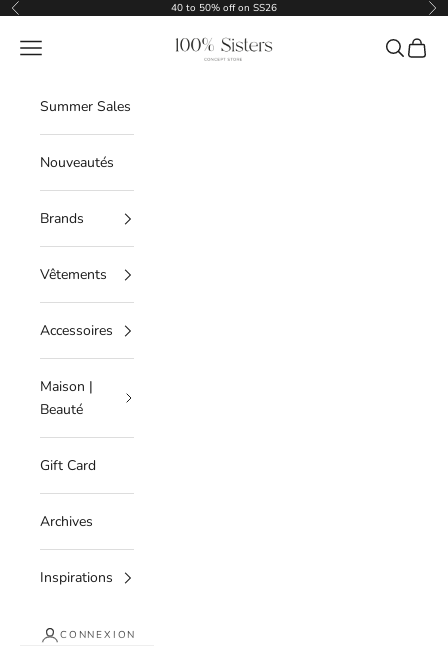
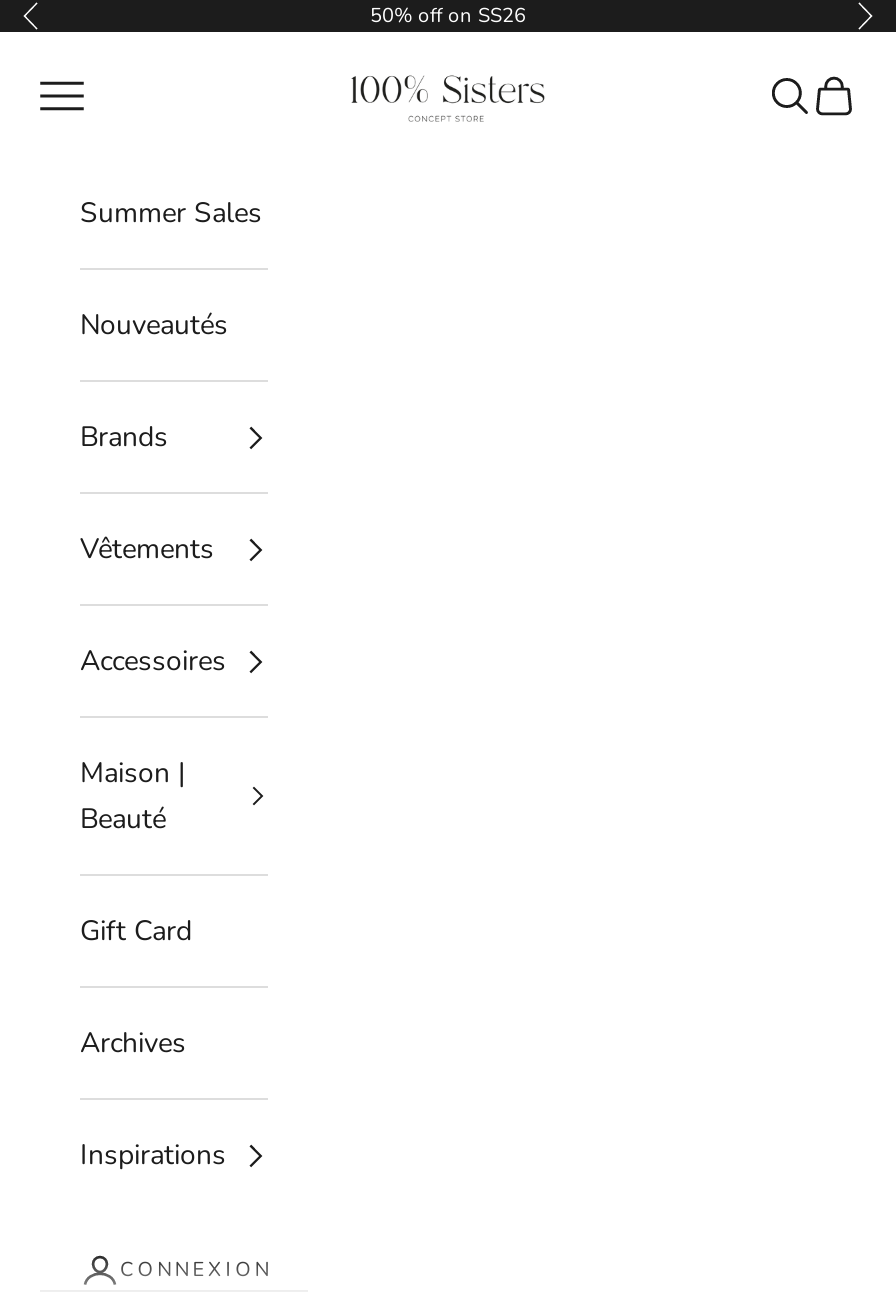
[171,1,277,15] 40 to 50% off on SS26 -> [370,2,526,30] 50% off on SS26

